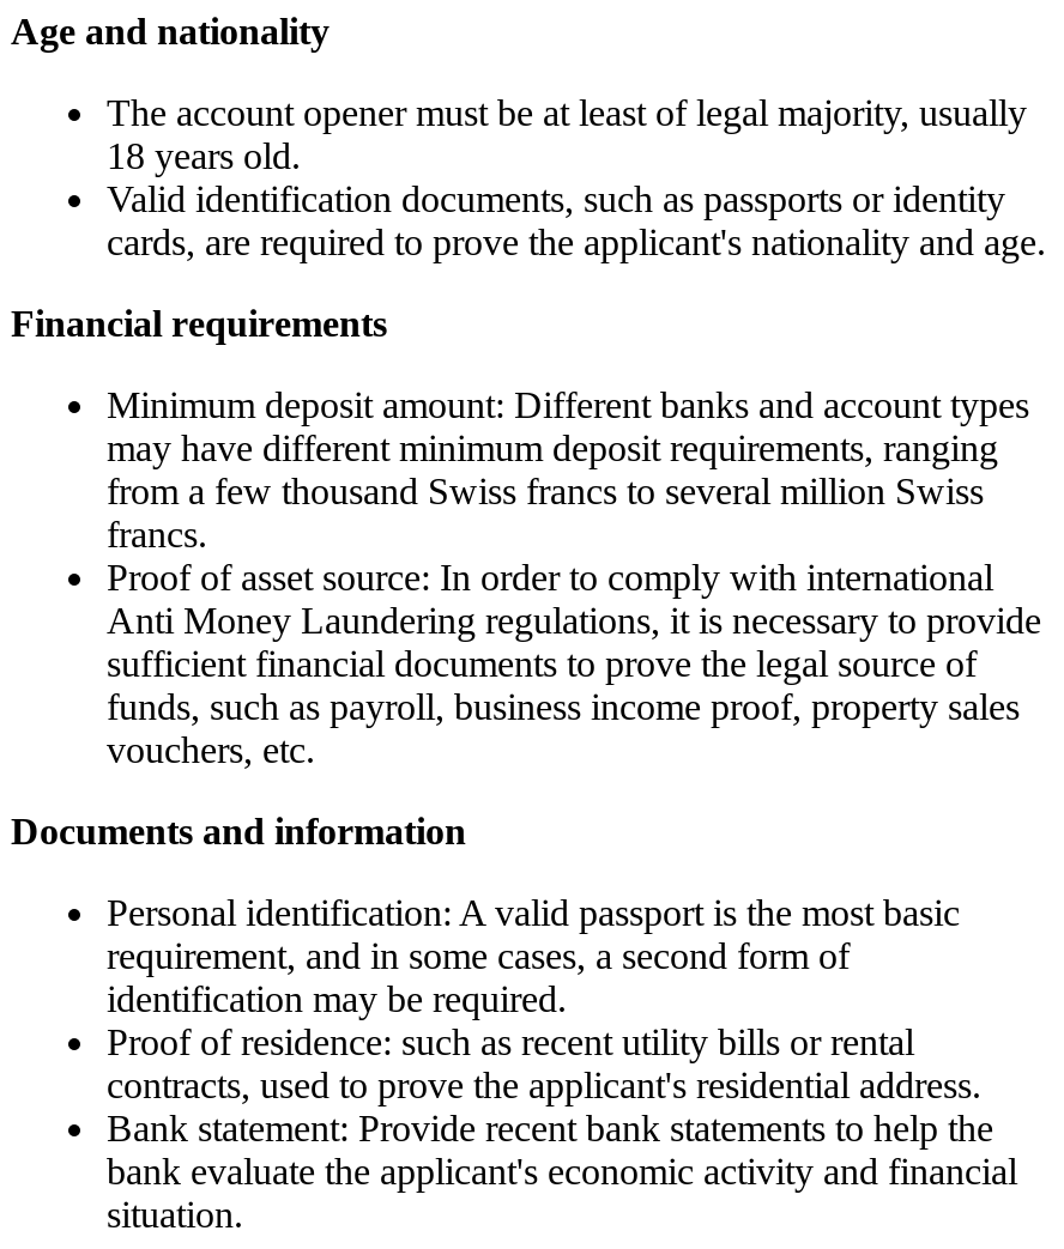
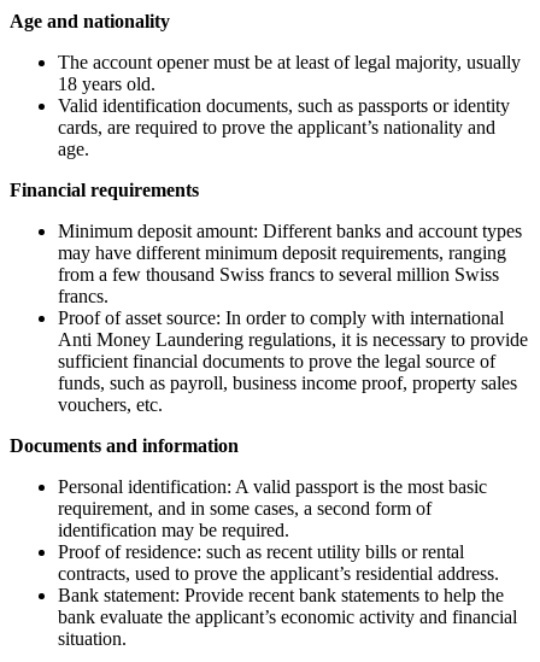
[107,222,1046,263] cards, are required to prove the applicant's nationality and age. -> [58,117,495,160] cards, are required to prove the applicant’s nationality and | age.
[107,1065,981,1106] contracts, used to prove the applicant's residential address. -> [58,563,499,584] contracts, used to prove the applicant’s residential address.
[107,1152,1017,1192] bank evaluate the applicant's economic activity and financial -> [58,607,517,627] bank evaluate the applicant’s economic activity and financial

